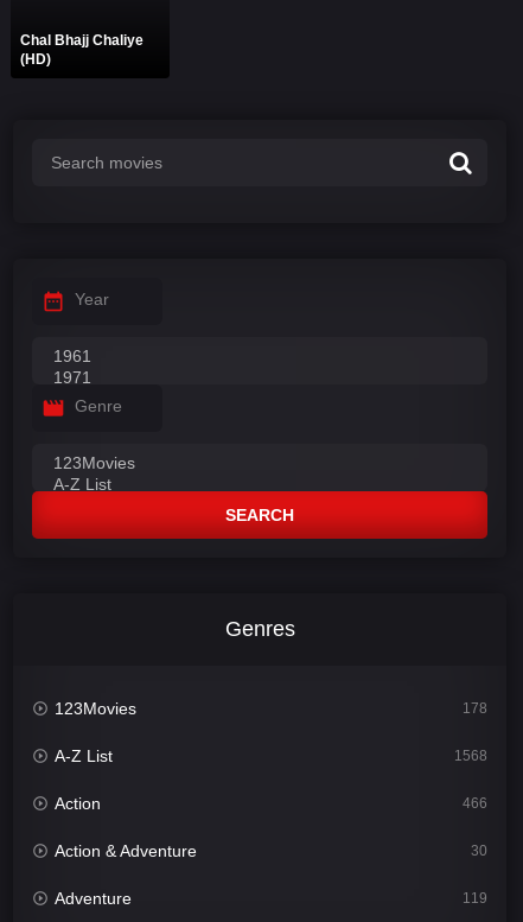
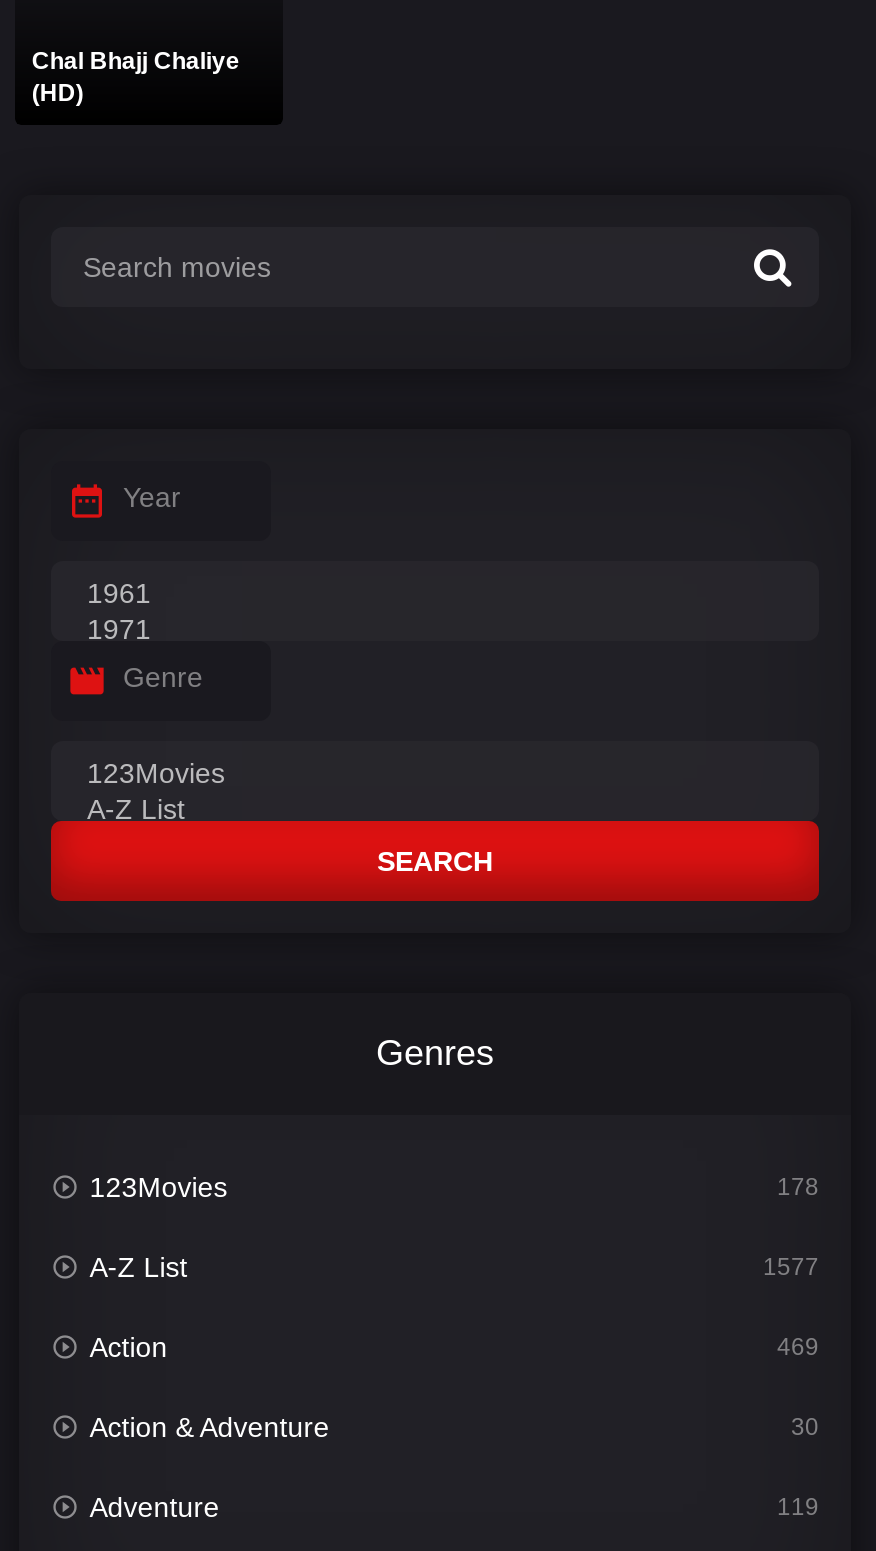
[454,748,487,764] 1568 -> [763,1253,819,1281] 1577
[463,795,487,812] 466 -> [777,1333,819,1361] 469

